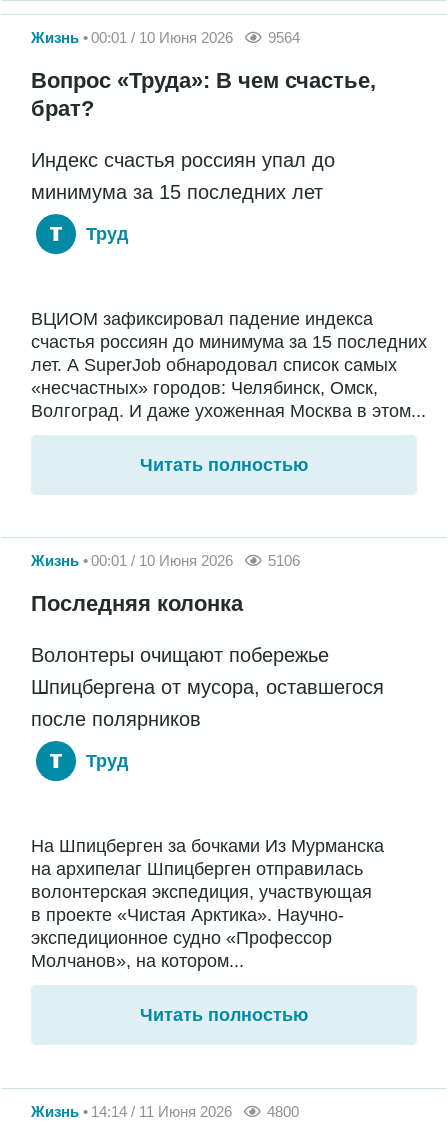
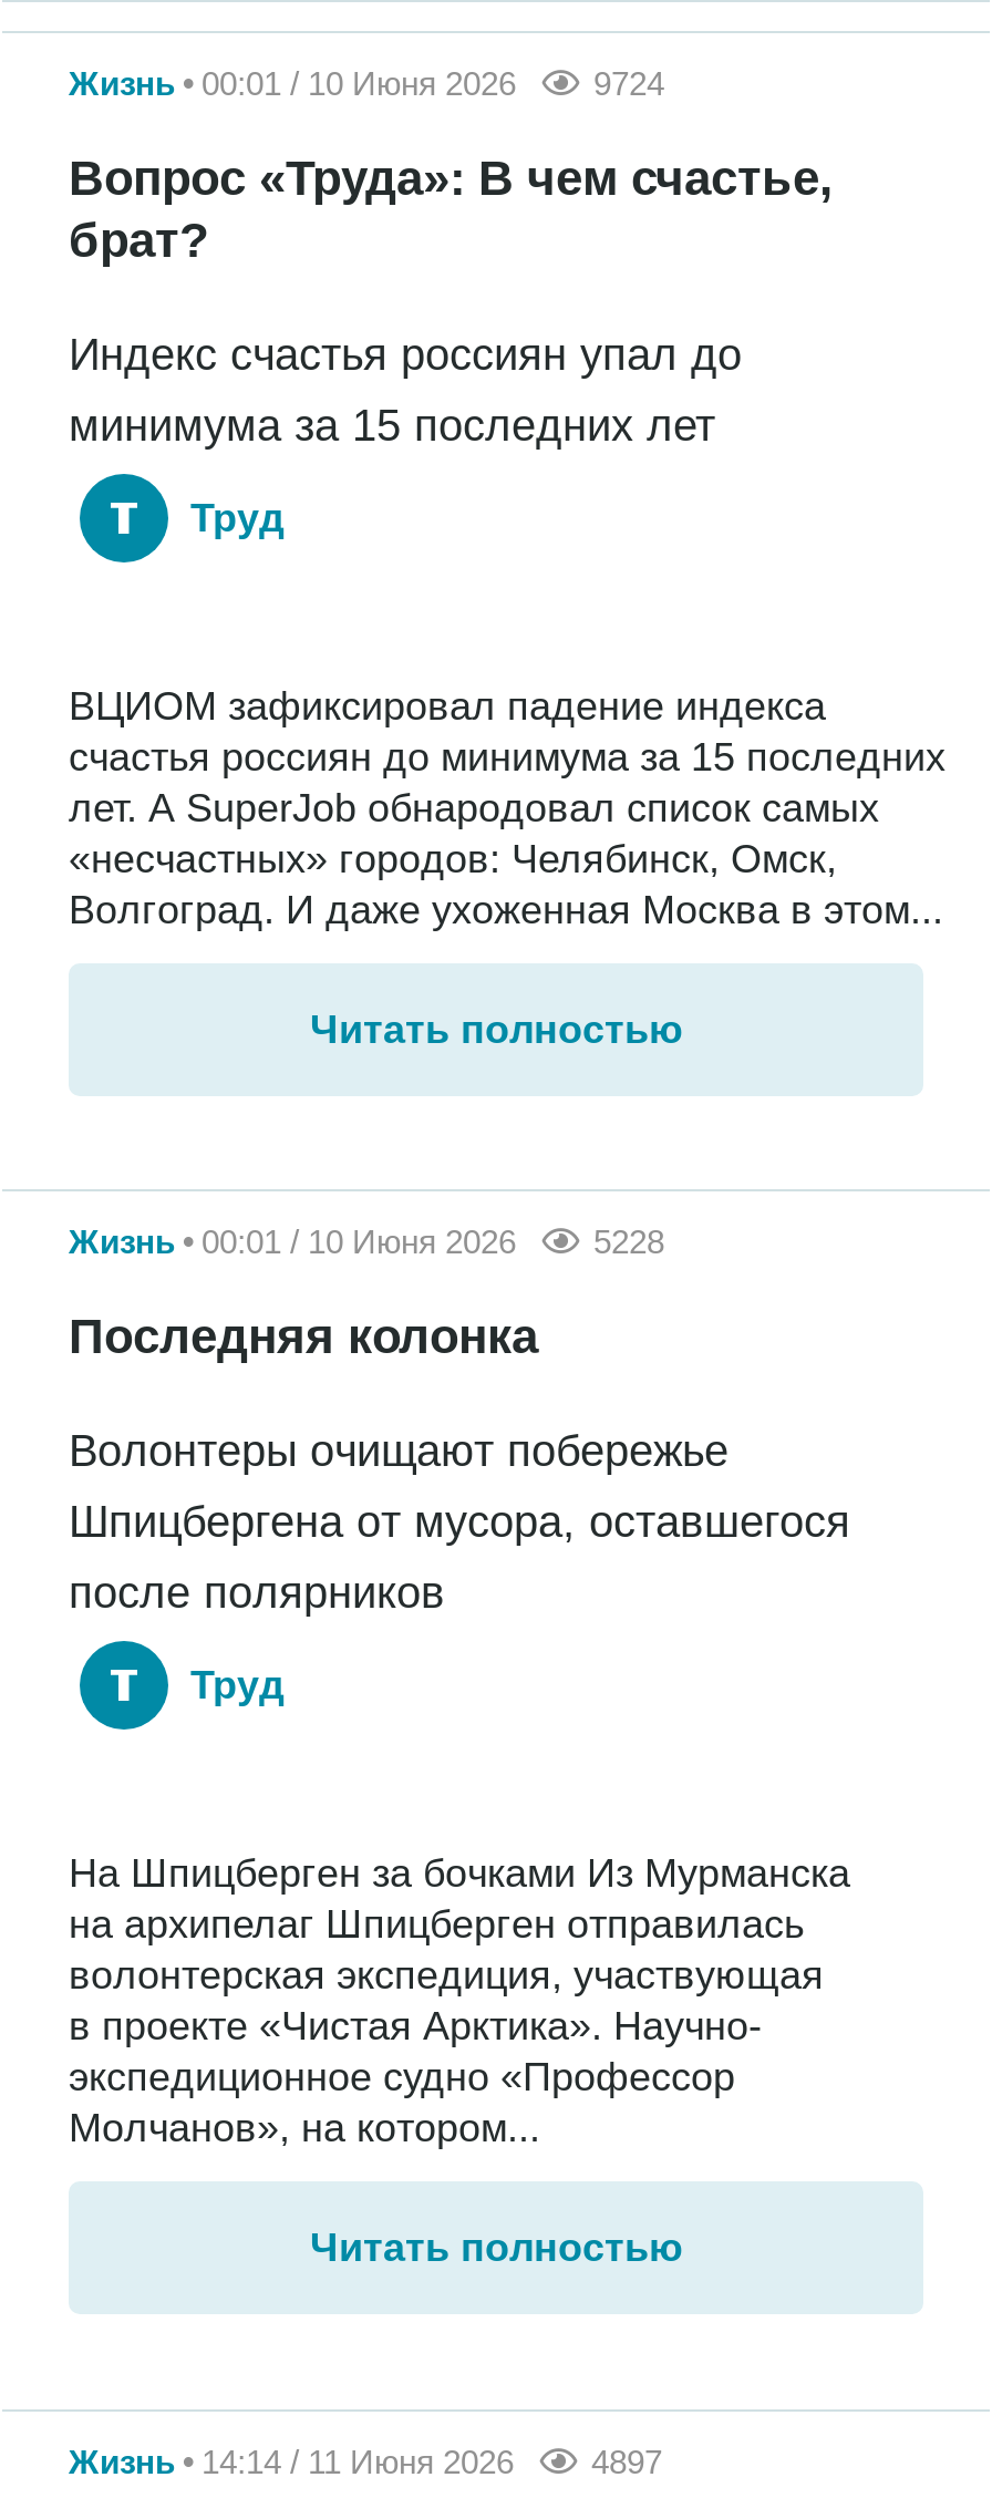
[268,29,300,46] 9564 -> [593,65,664,102] 9724
[268,552,300,569] 5106 -> [593,1223,664,1261] 5228
[267,1103,299,1120] 4800 -> [591,2442,662,2479] 4897

